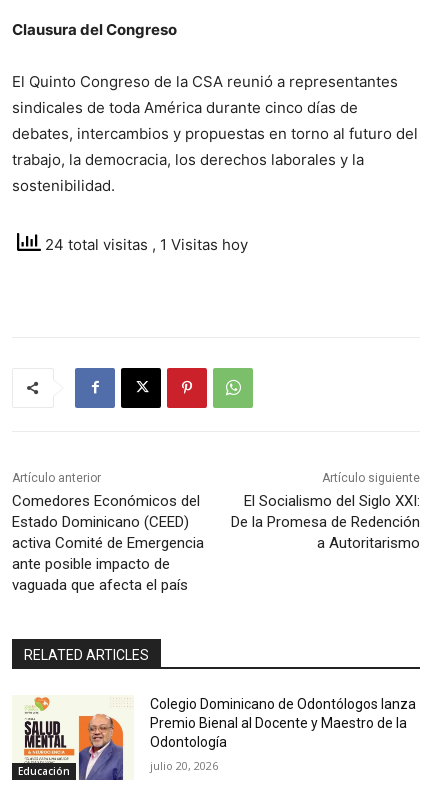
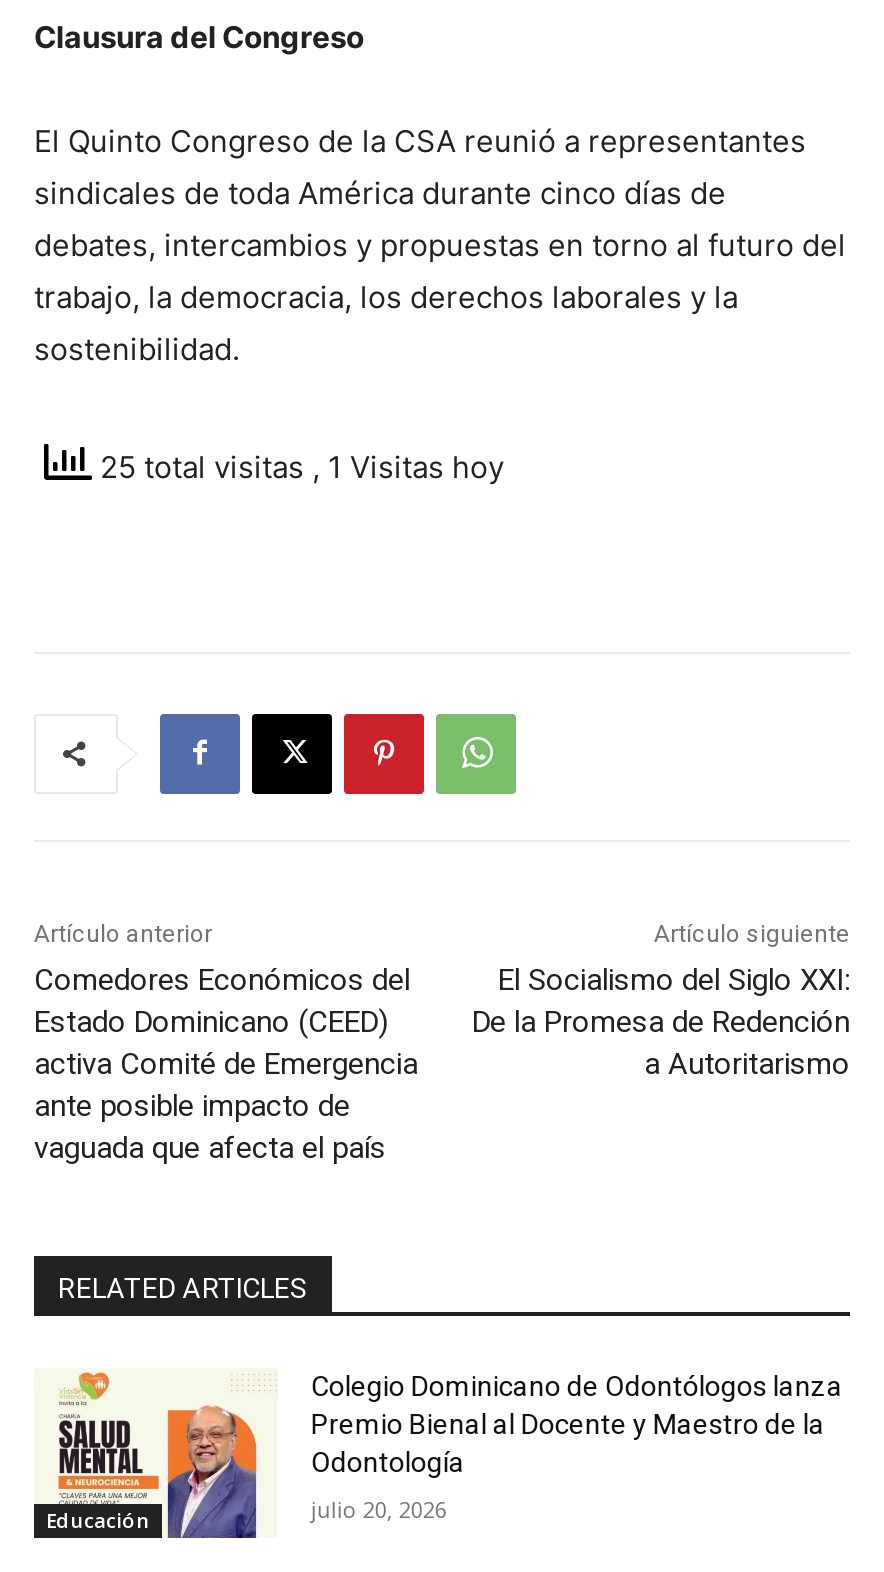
[41,235,248,254] 24 total visitas, 1 Visitas hoy -> [92,448,504,486] 25 total visitas, 1 Visitas hoy

